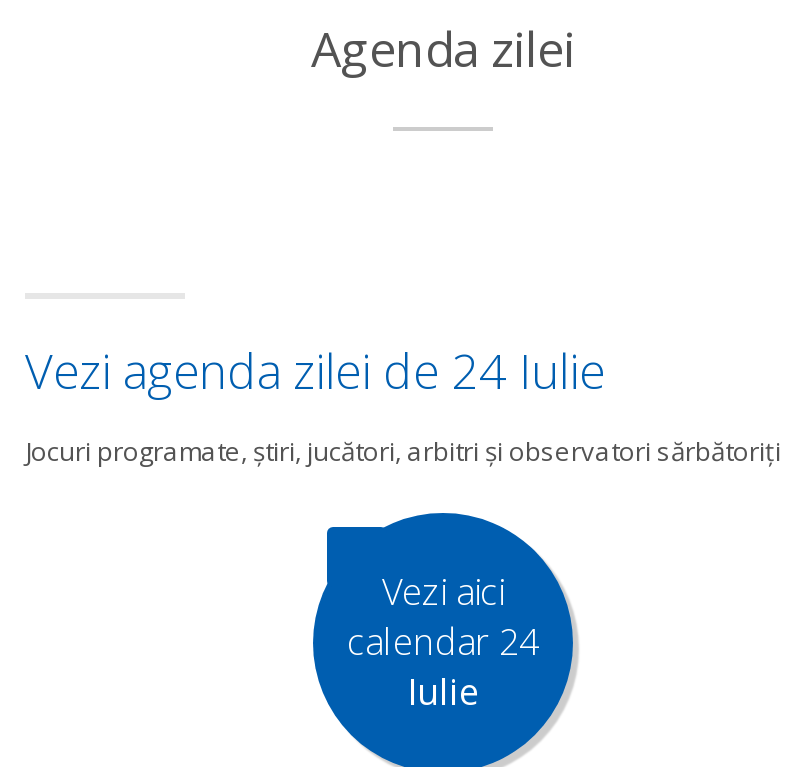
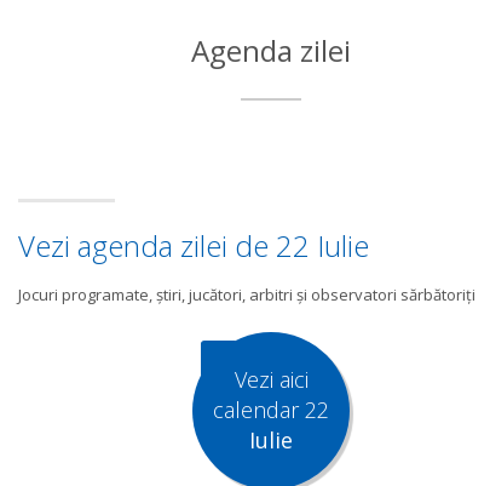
[25,336,605,402] Vezi agenda zilei de 24 Iulie -> [18,225,369,265] Vezi agenda zilei de 22 Iulie
[347,616,539,664] calendar 24 -> [213,395,329,424] calendar 22

